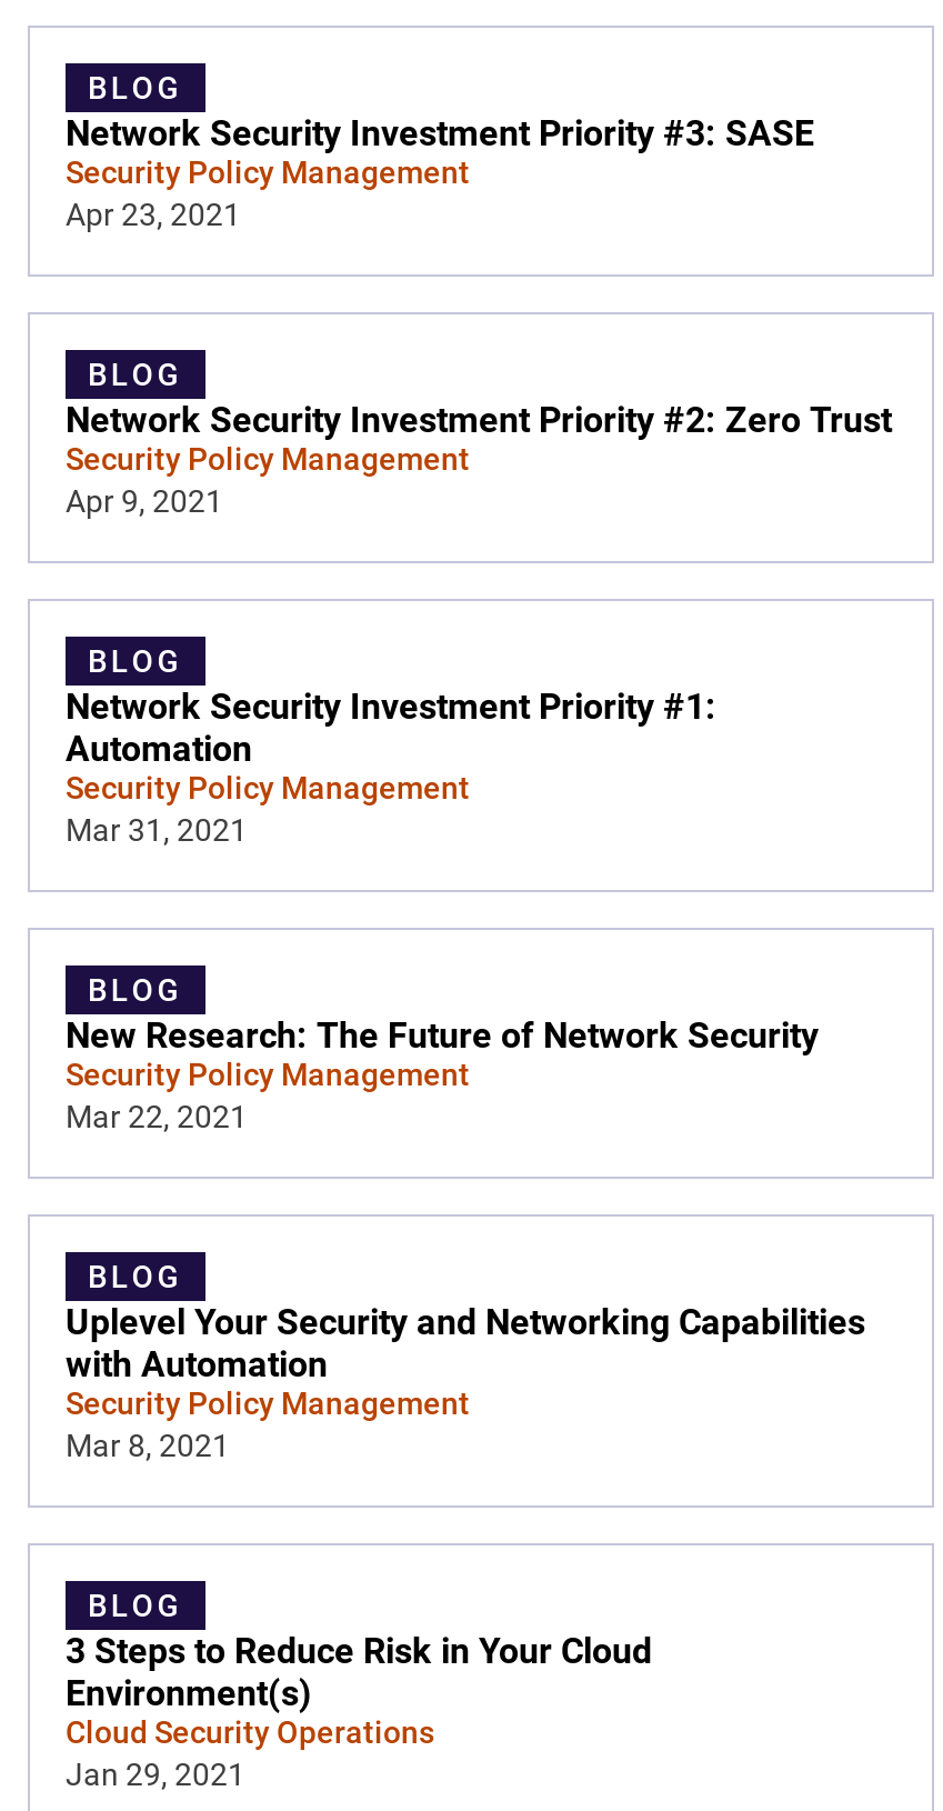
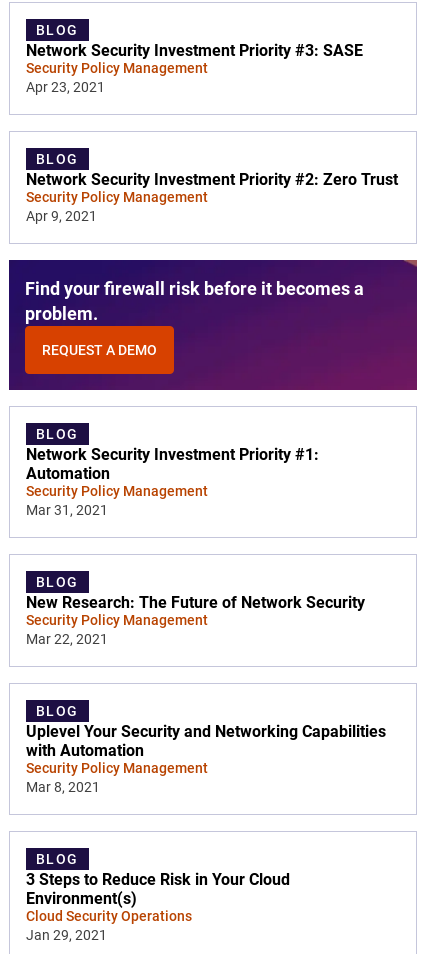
none -> [8,259,418,391] [image] | Find your firewall risk before it becomes a | problem. | REQUEST A DEMO

